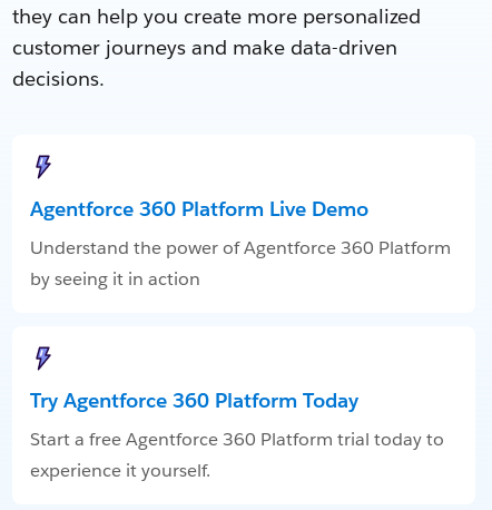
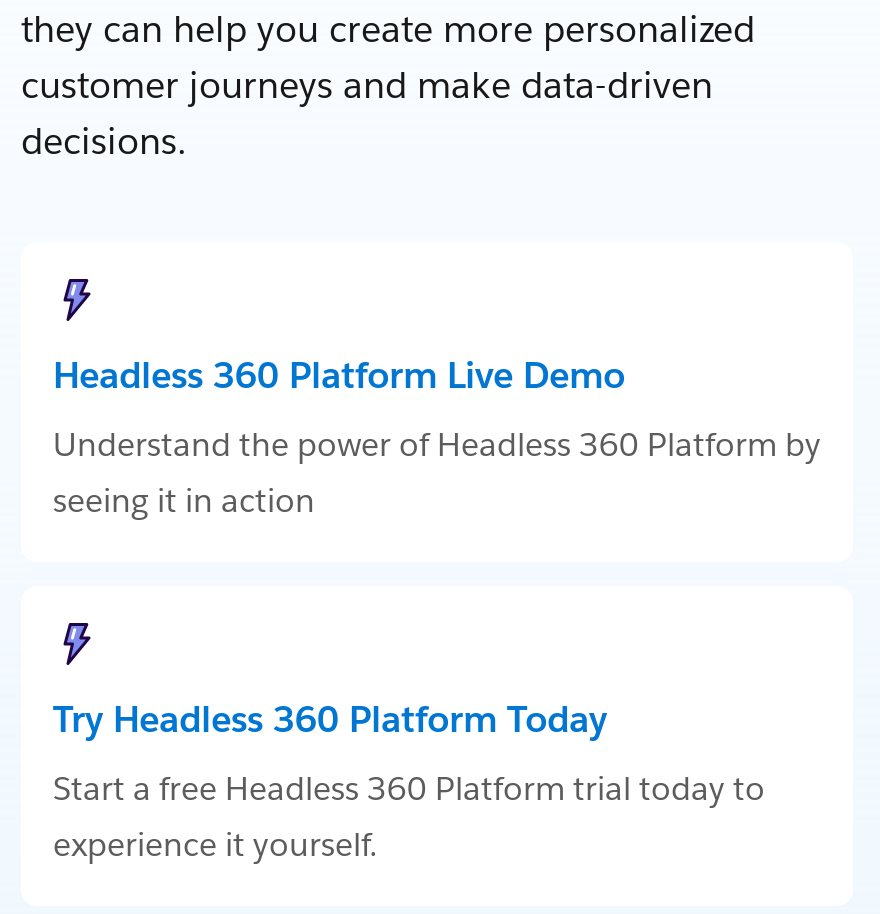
[30,196,368,221] Agentforce 360 Platform Live Demo -> [53,352,625,398] Headless 360 Platform Live Demo
[30,236,451,290] Understand the power of Agentforce 360 Platform | by seeing it in action -> [53,424,821,522] Understand the power of Headless 360 Platform by | seeing it in action
[30,387,358,413] Try Agentforce 360 Platform Today -> [53,695,607,741] Try Headless 360 Platform Today
[30,427,444,451] Start a free Agentforce 360 Platform trial today to -> [53,767,765,809] Start a free Headless 360 Platform trial today to

